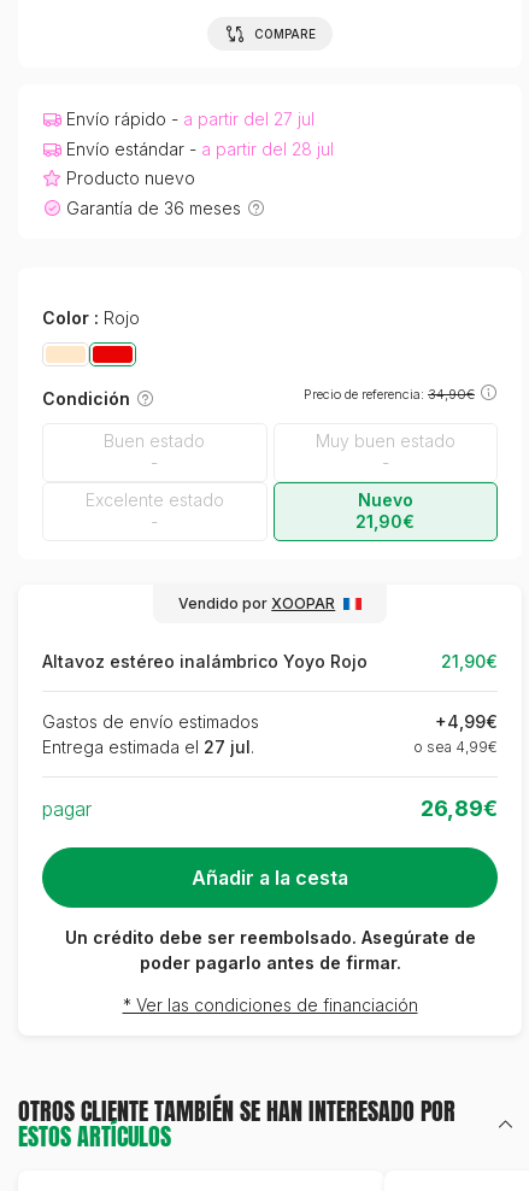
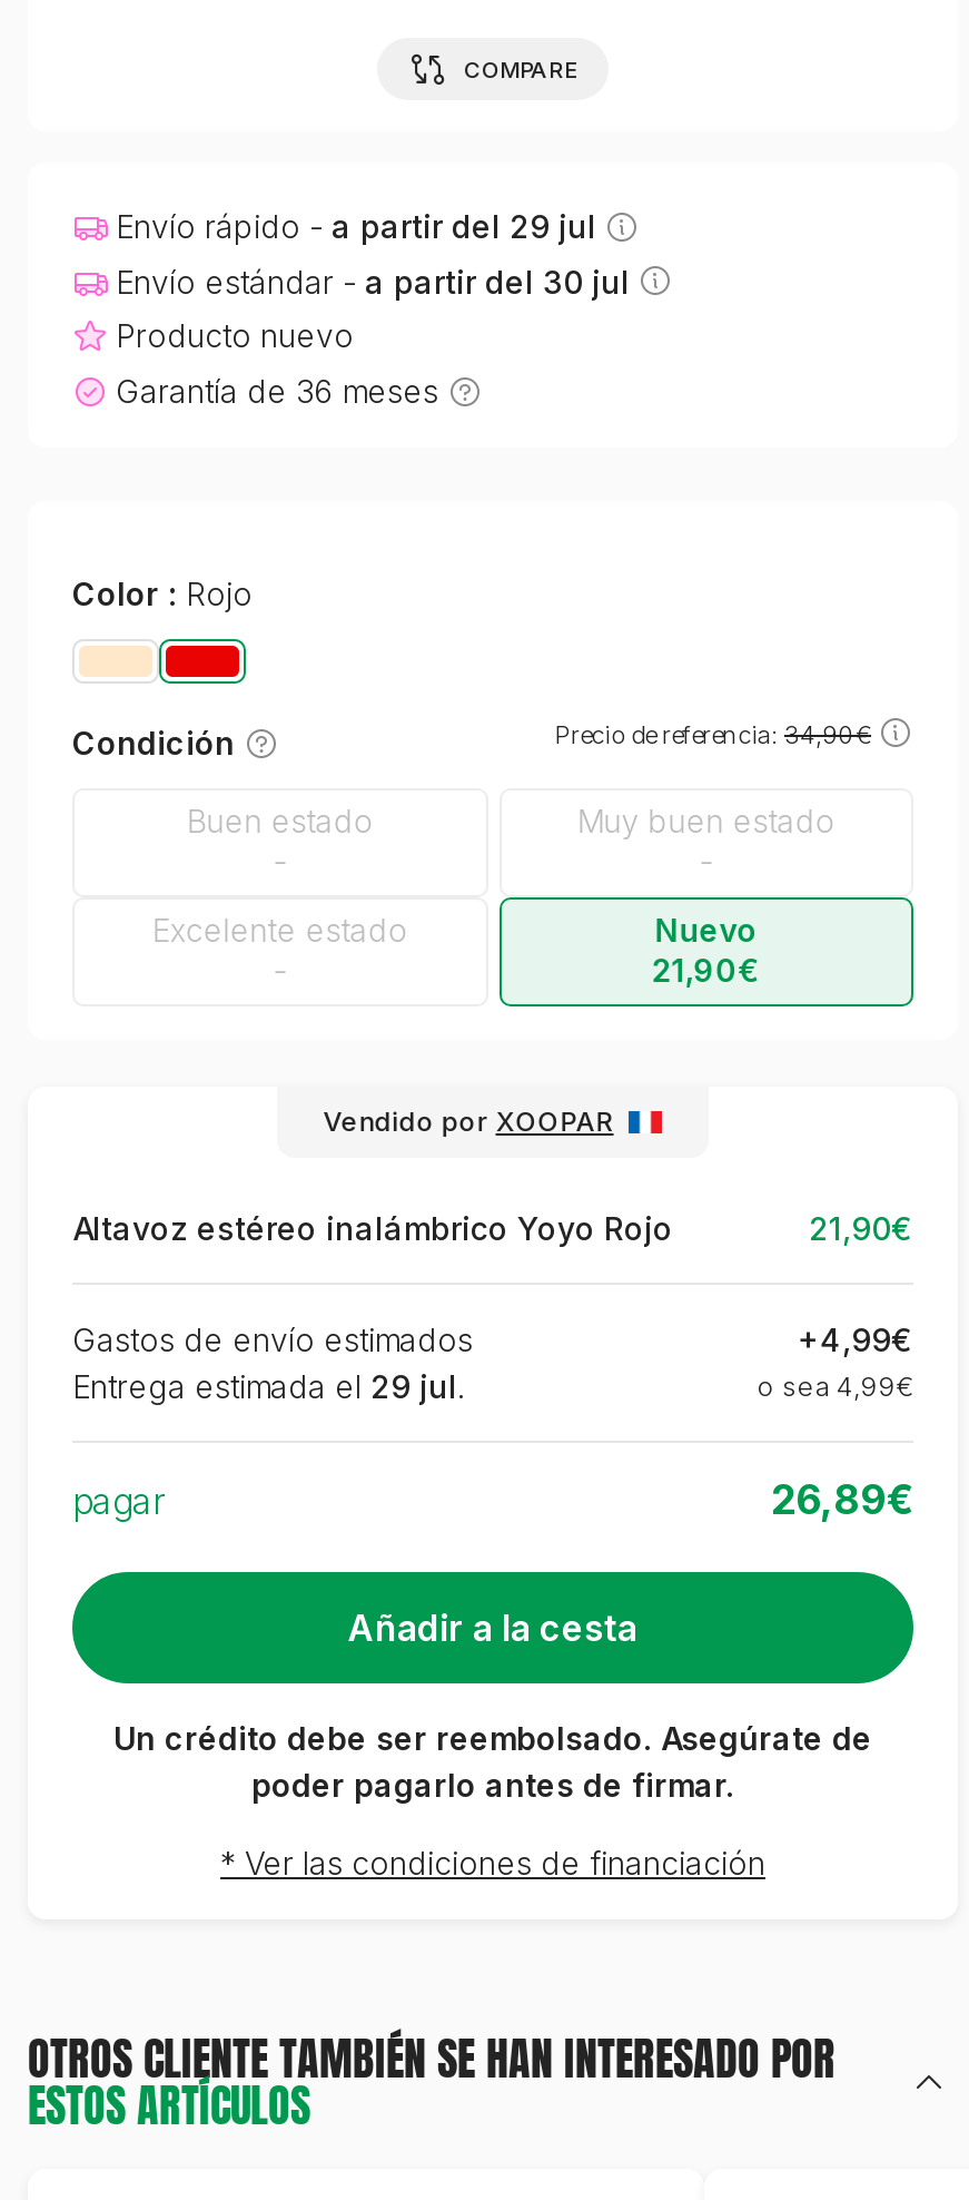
[66,108,314,129] Envío rápido - a partir del 27 jul -> [116,207,596,245] Envío rápido - a partir del 29 jul
[66,138,333,159] Envío estándar - a partir del 28 jul -> [116,262,630,299] Envío estándar - a partir del 30 jul
[42,737,254,757] Entrega estimada el 27 jul. -> [72,1367,464,1405] Entrega estimada el 29 jul.

